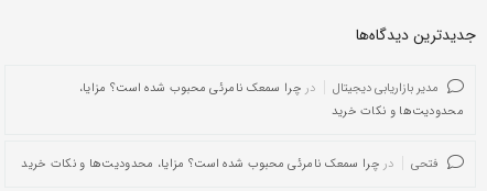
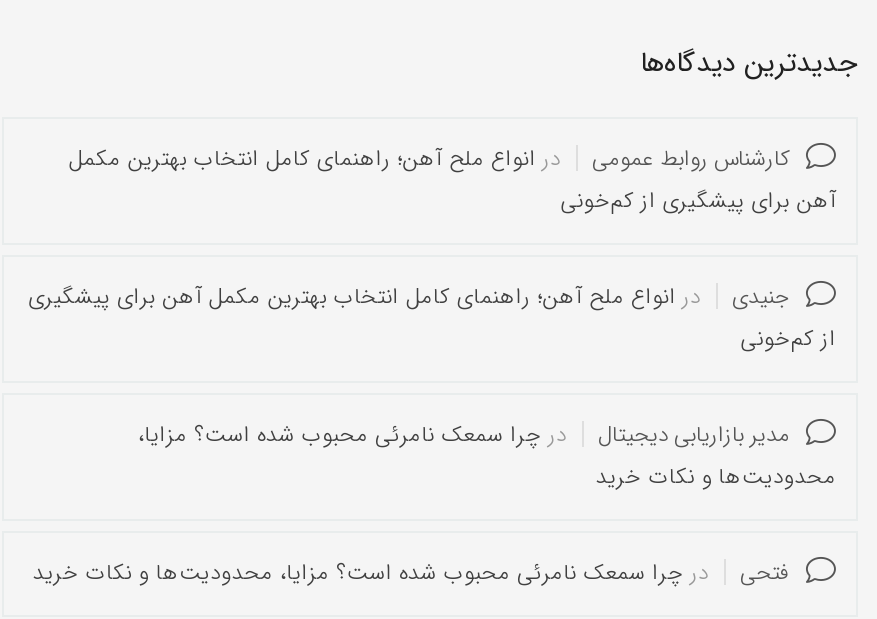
none -> [28,143,836,357] کارشناس روابط عمومی | در انواع ملح آهن؛ راهنمای کامل انتخاب بهترین مکمل | آهن برای پیشگیری از کم‌خونی | جنیدی | در انواع ملح آهن؛ راهنمای کامل انتخاب بهترین مکمل آهن برای پیشگیری | از کم‌خونی

